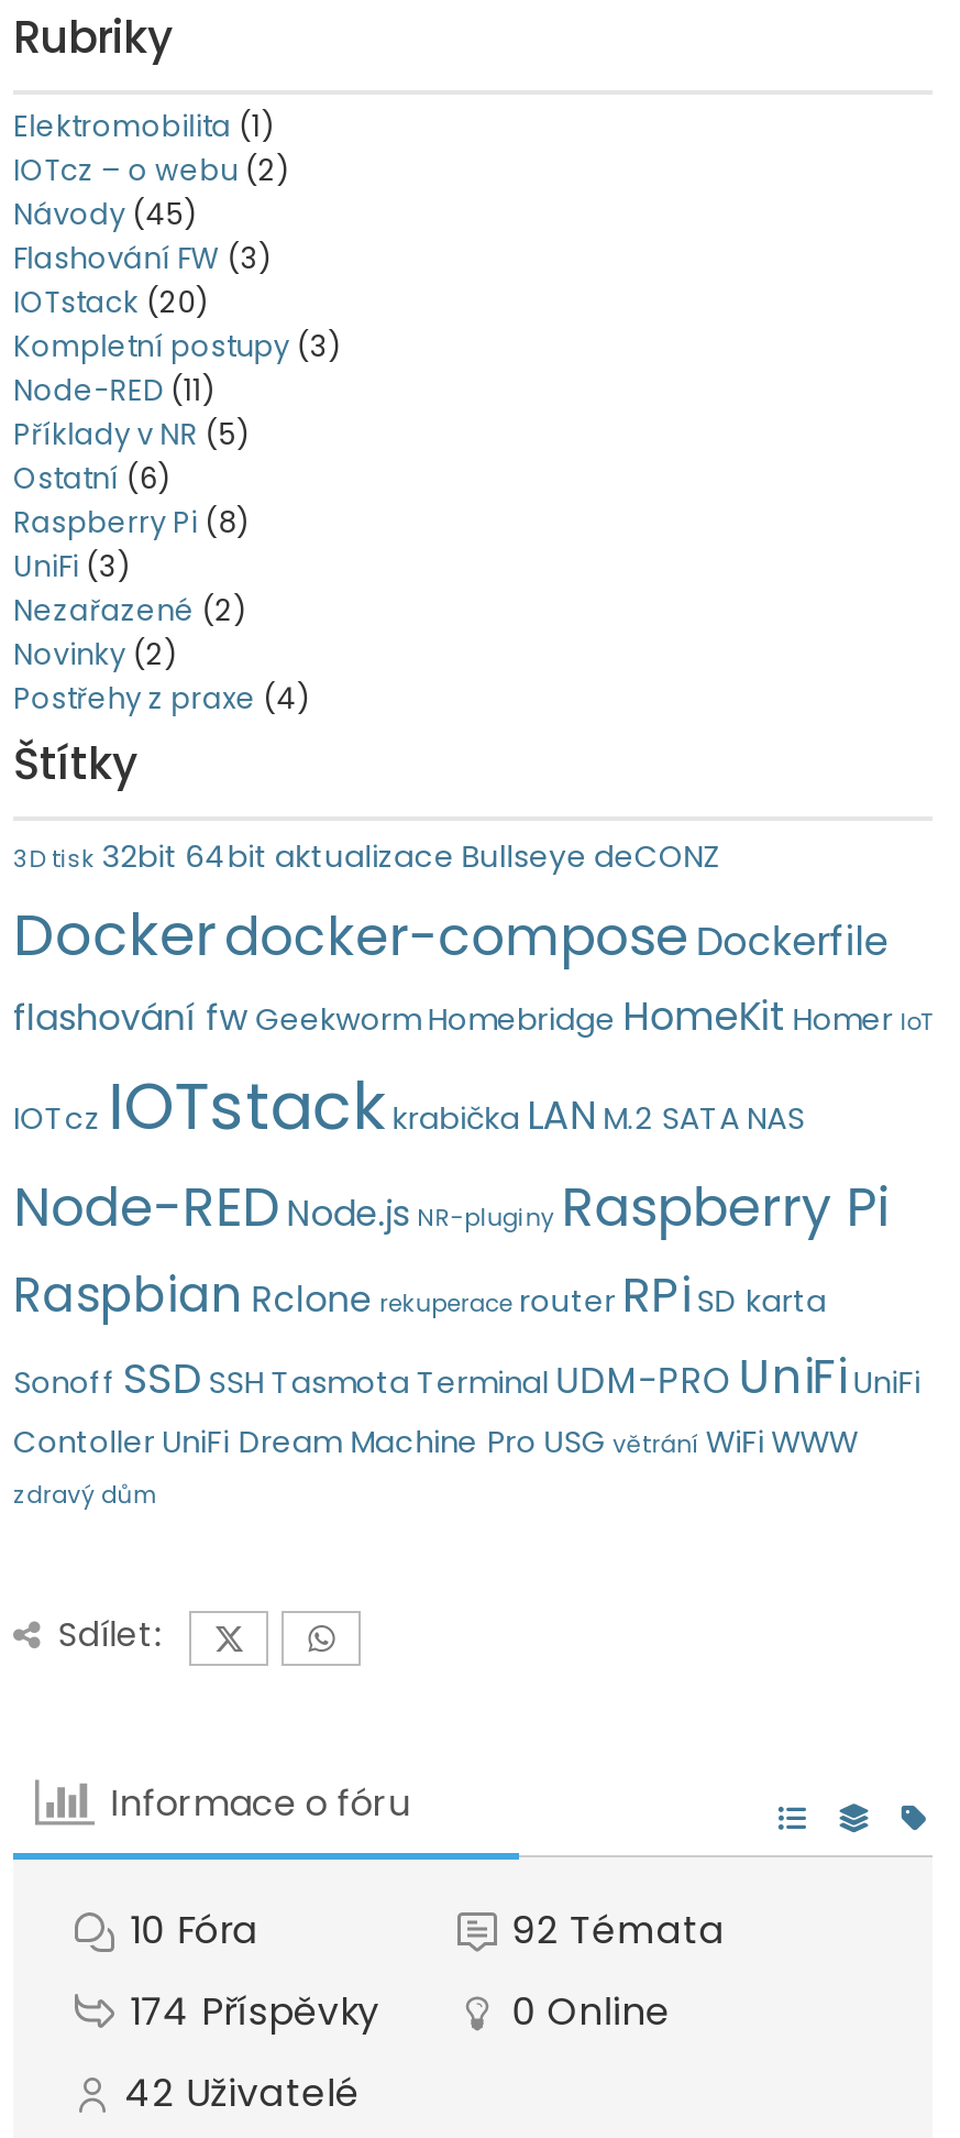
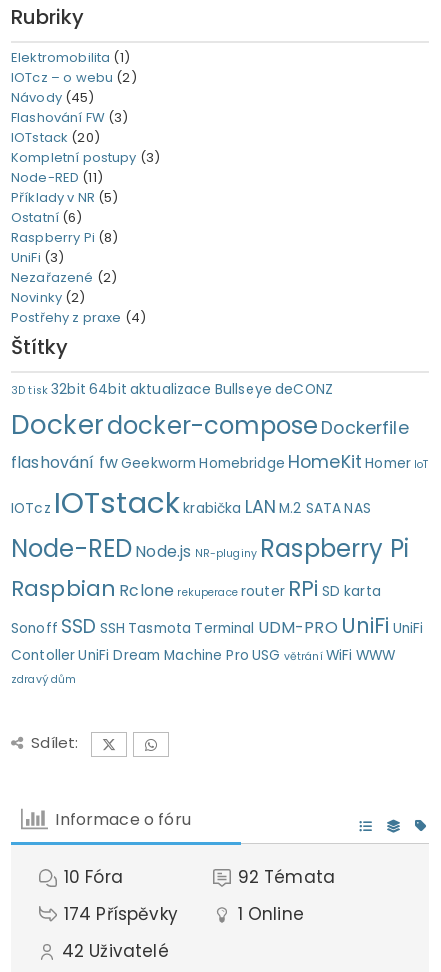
[512,1986,670,2039] 0 Online -> [238,902,304,926] 1 Online

